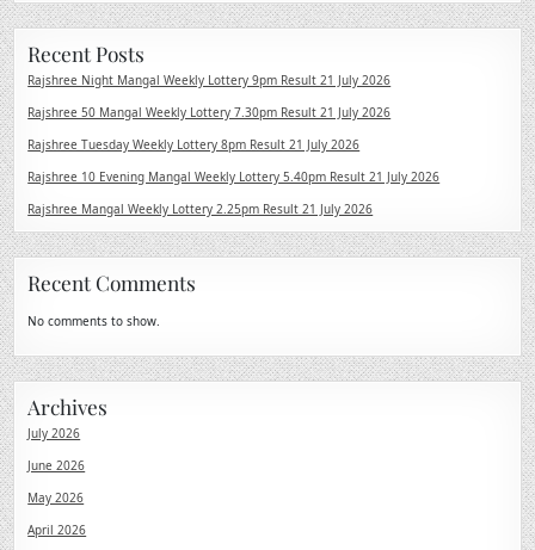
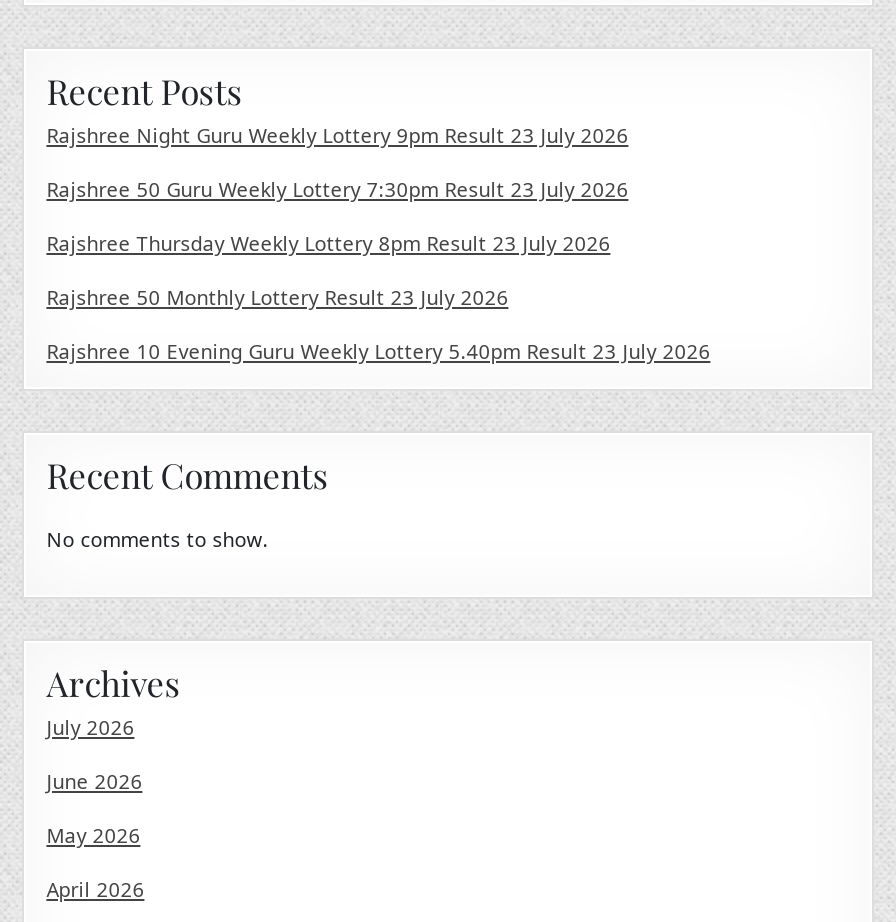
[28,72,391,88] Rajshree Night Mangal Weekly Lottery 9pm Result 21 July 2026 -> [46,120,628,148] Rajshree Night Guru Weekly Lottery 9pm Result 23 July 2026
[28,104,391,120] Rajshree 50 Mangal Weekly Lottery 7.30pm Result 21 July 2026 -> [46,174,628,202] Rajshree 50 Guru Weekly Lottery 7:30pm Result 23 July 2026
[28,136,360,153] Rajshree Tuesday Weekly Lottery 8pm Result 21 July 2026 -> [46,228,610,256] Rajshree Thursday Weekly Lottery 8pm Result 23 July 2026
[28,168,440,185] Rajshree 10 Evening Mangal Weekly Lottery 5.40pm Result 21 July 2026 -> [46,282,508,310] Rajshree 50 Monthly Lottery Result 23 July 2026
[28,200,373,217] Rajshree Mangal Weekly Lottery 2.25pm Result 21 July 2026 -> [46,336,710,364] Rajshree 10 Evening Guru Weekly Lottery 5.40pm Result 23 July 2026

